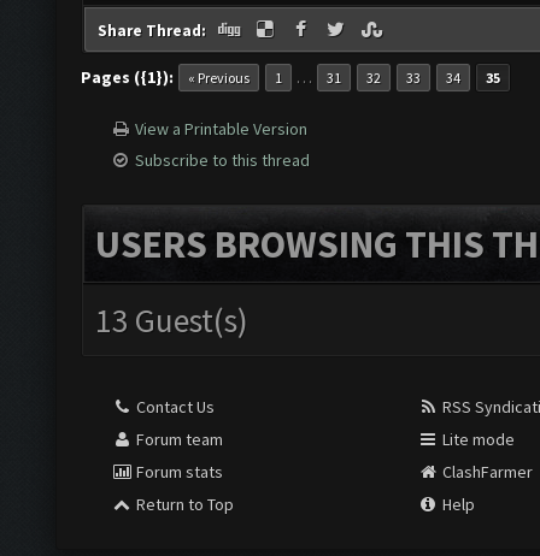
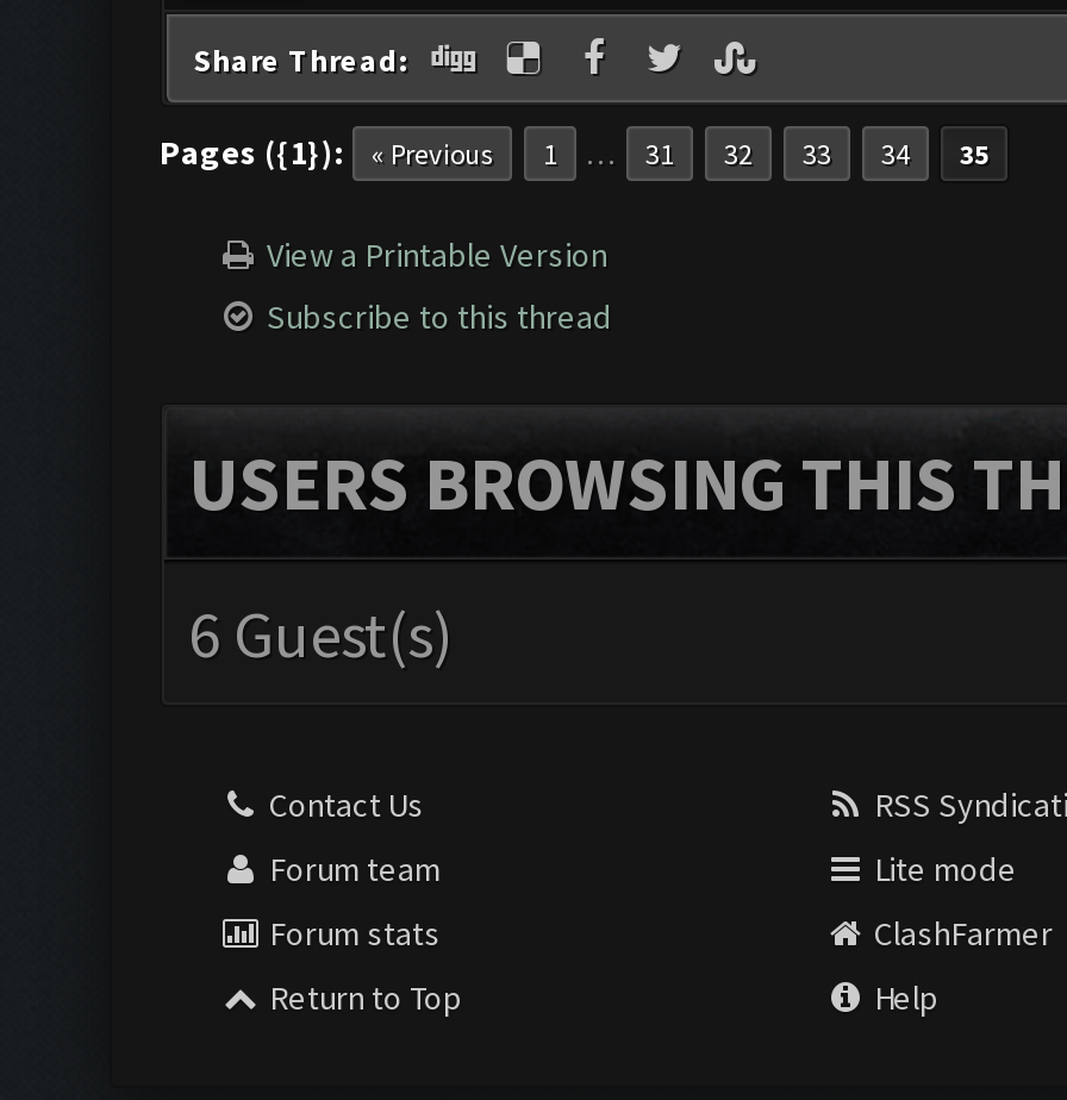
[95,300,248,341] 13 Guest(s) -> [188,593,455,674] 6 Guest(s)

